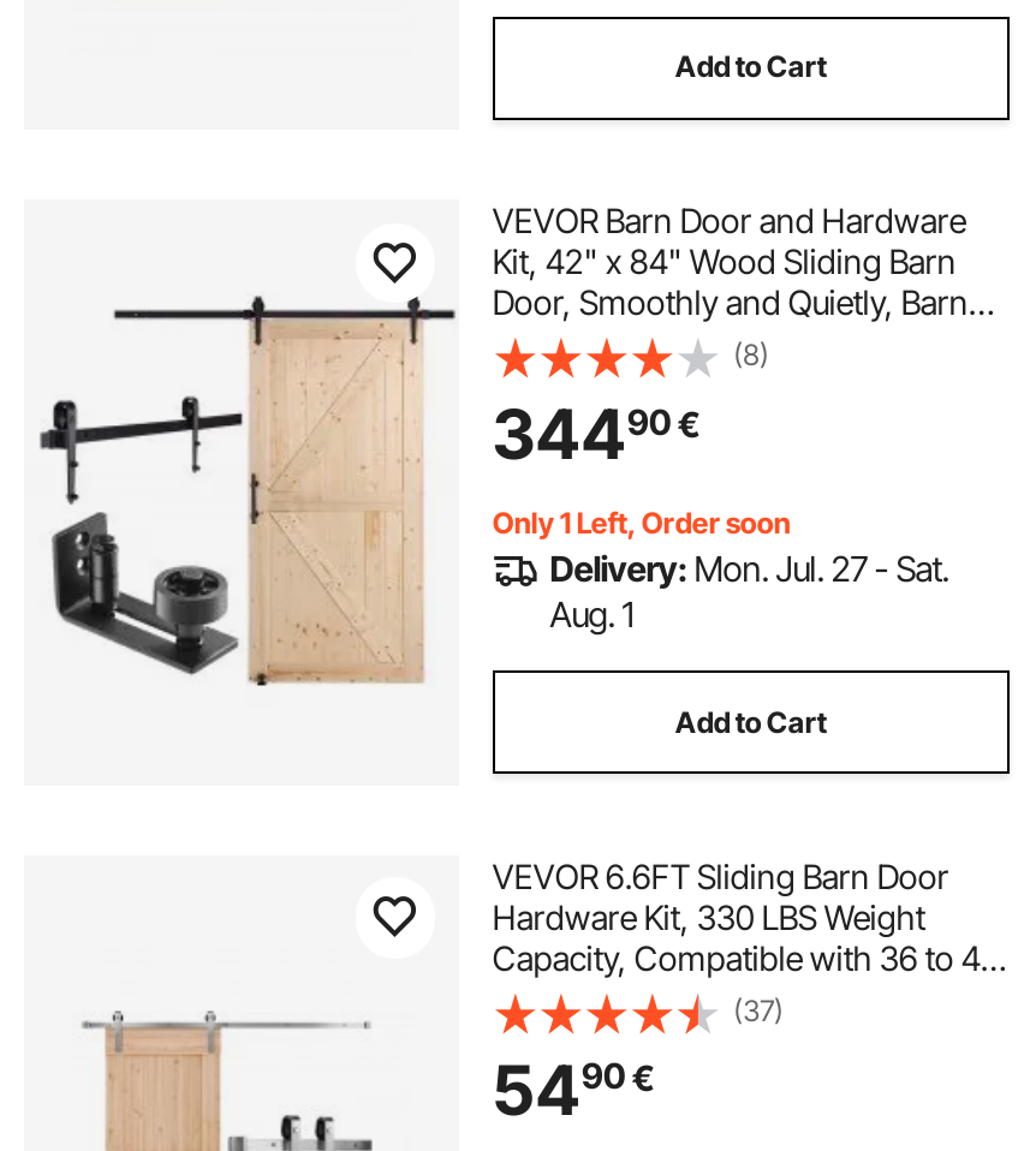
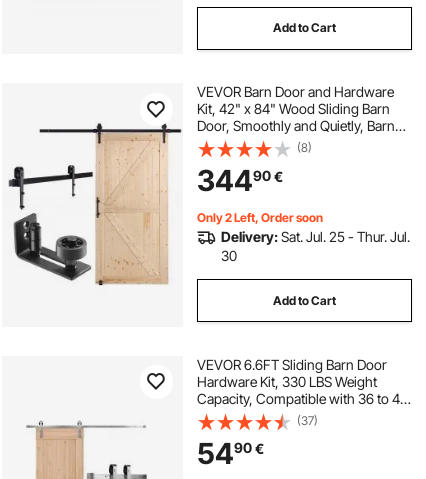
[492,504,949,634] Only 1 Left, Order soon | Delivery: Mon. Jul. 27 - Sat. | Aug. 1 -> [197,210,410,264] Only 2 Left, Order soon | Delivery: Sat. Jul. 25 - Thur. Jul. | 30

